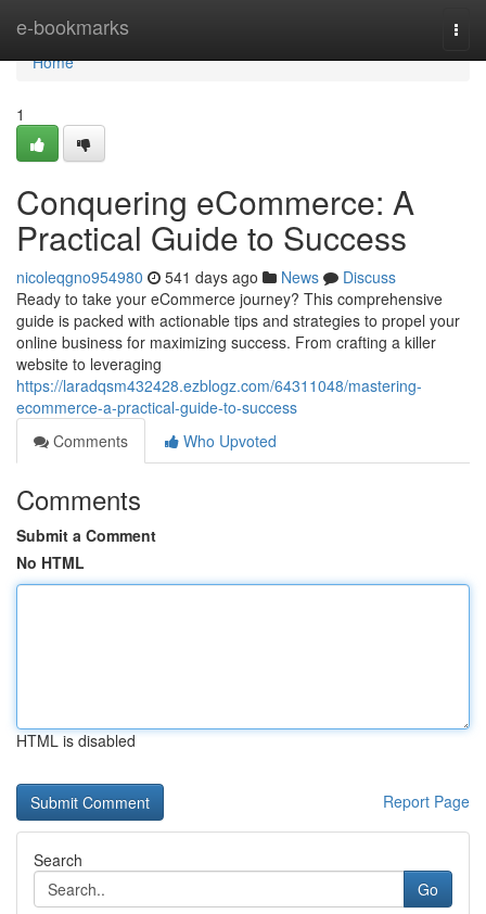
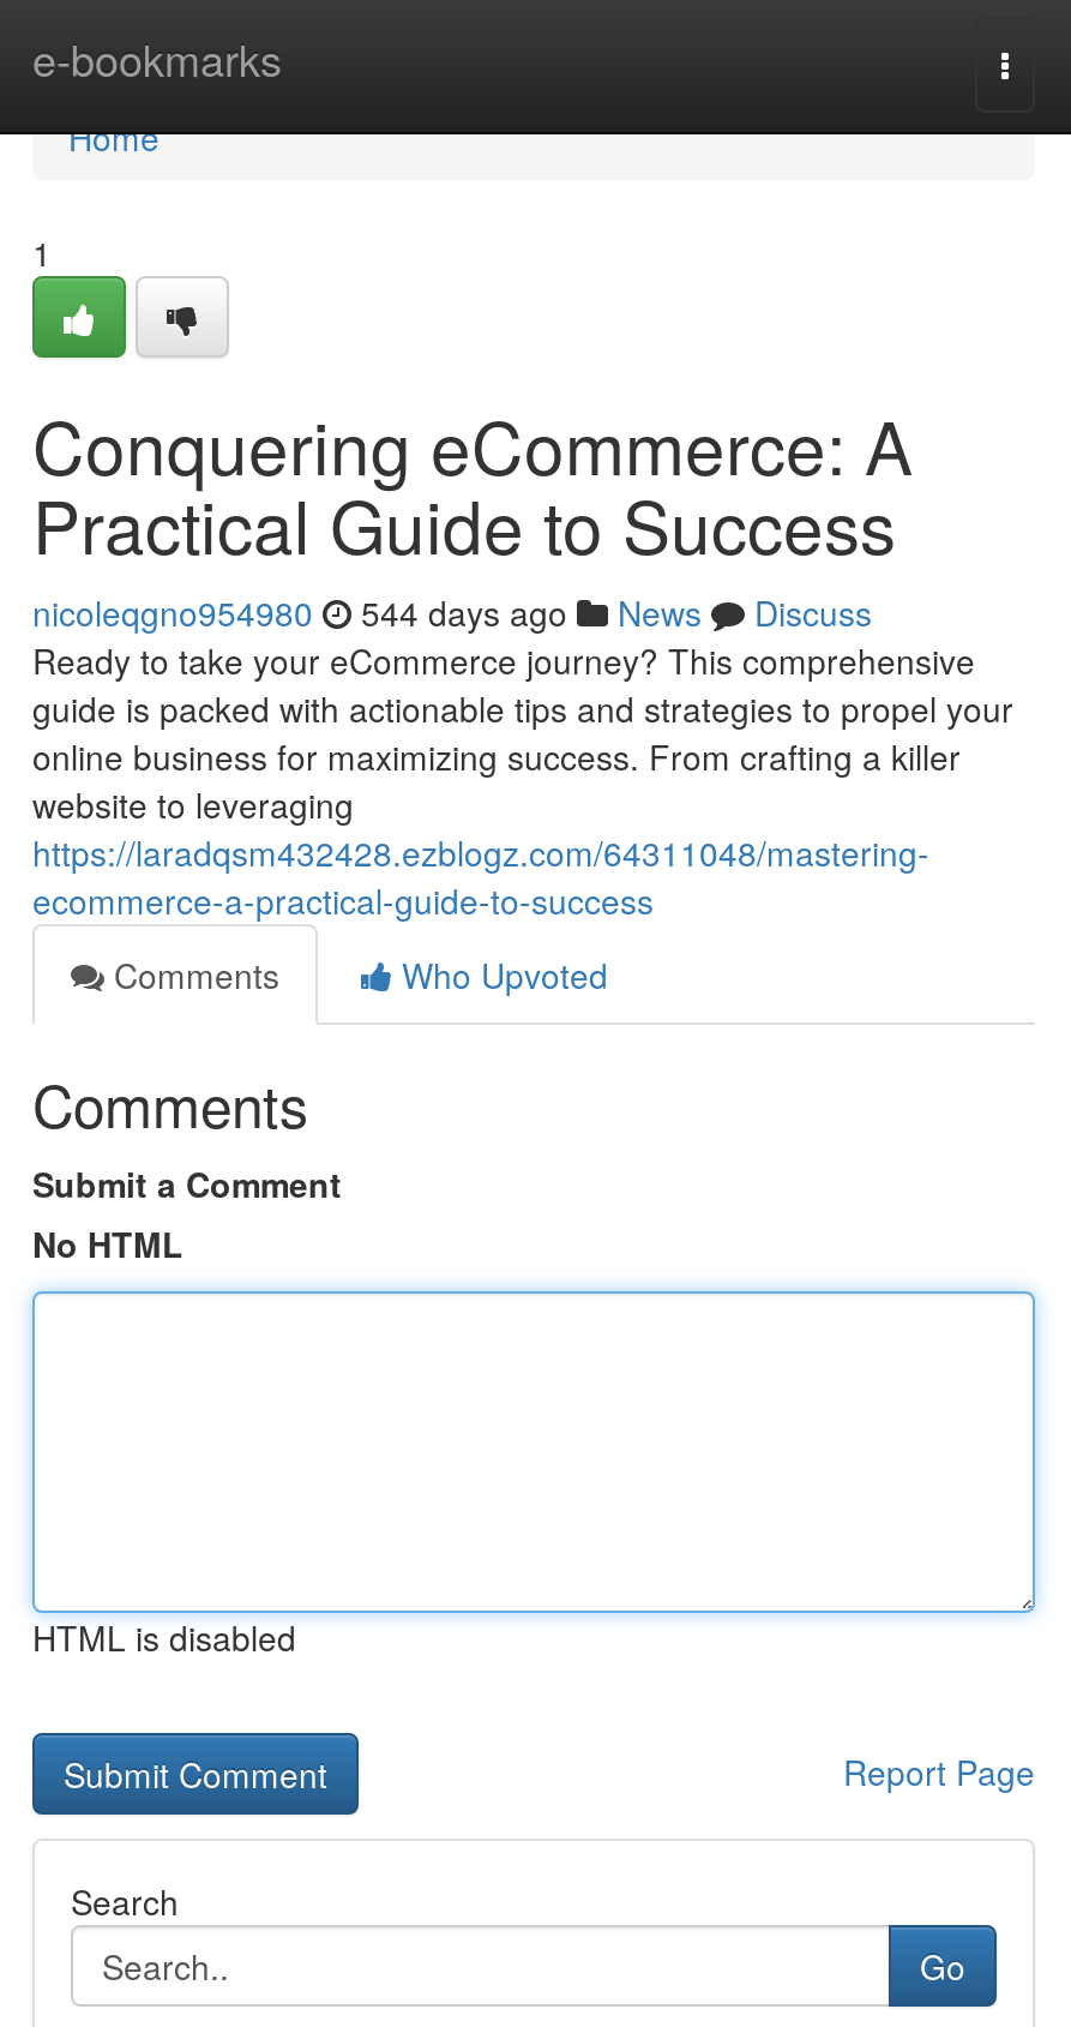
[16,266,396,288] nicoleqgno954980 541 days ago News Discuss -> [32,588,872,636] nicoleqgno954980 544 days ago News Discuss

